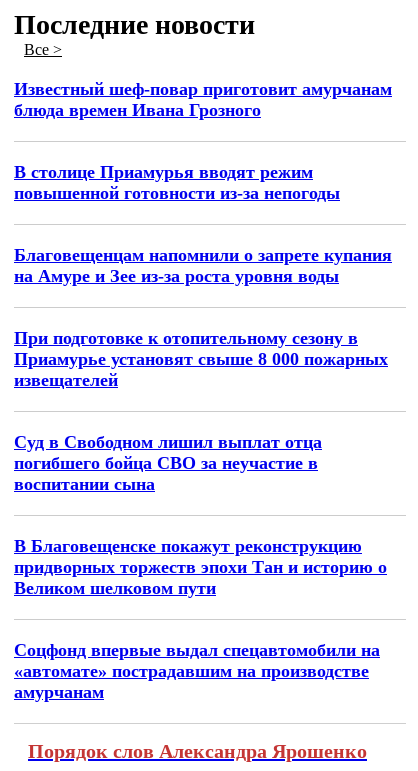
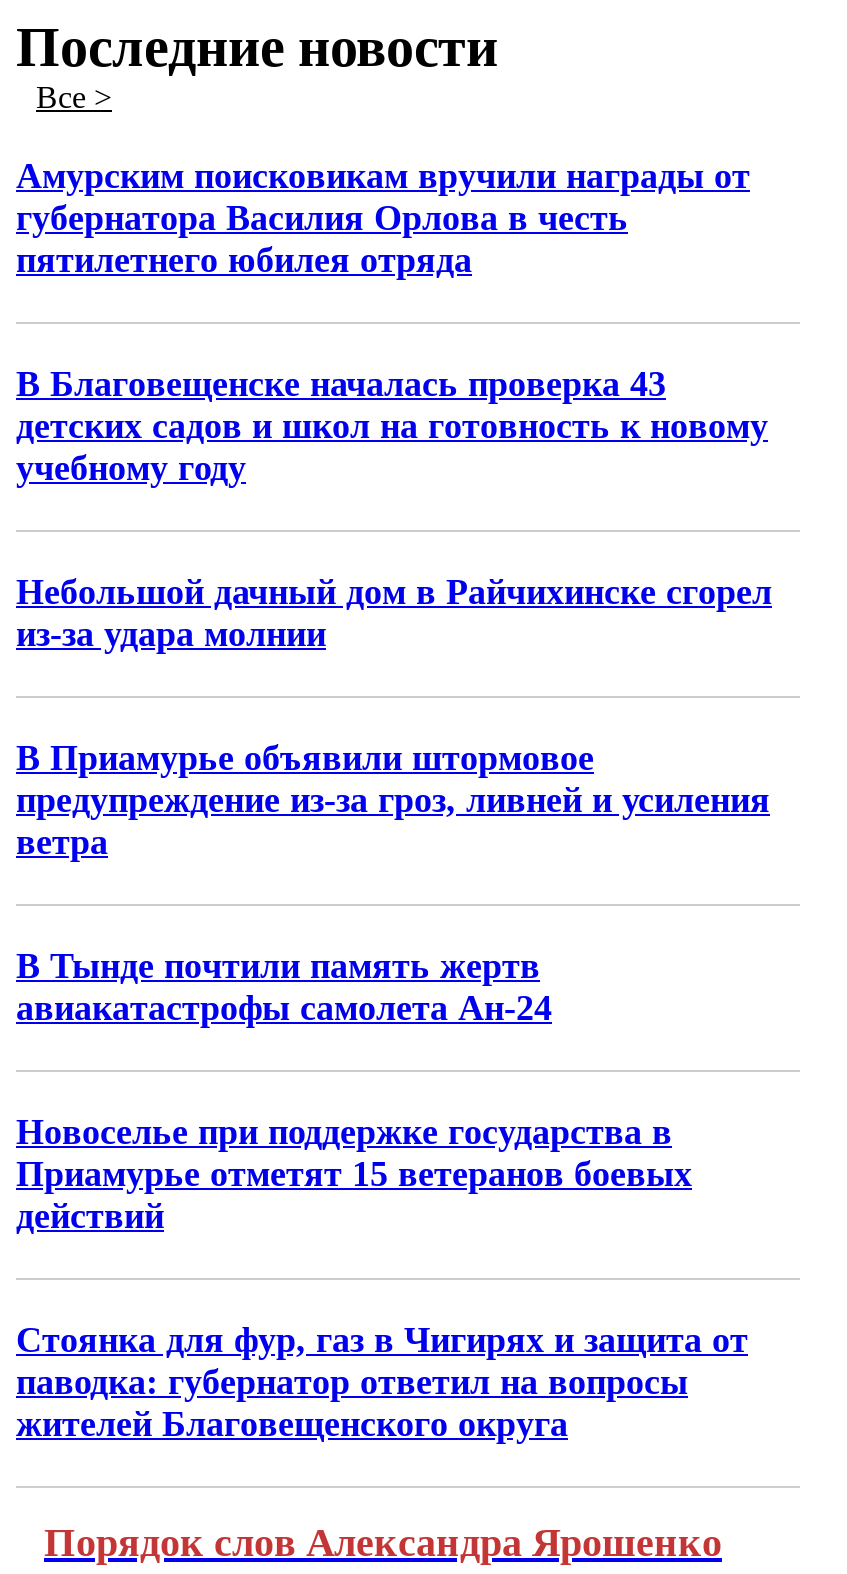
[14,79,392,120] Известный шеф-повар приготовит амурчанам | блюда времен Ивана Грозного -> [16,157,750,281] Амурским поисковикам вручили награды от | губернатора Василия Орлова в честь | пятилетнего юбилея отряда
[14,162,340,203] В столице Приамурья вводят режим | повышенной готовности из-за непогоды -> [16,365,768,489] В Благовещенске началась проверка 43 | детских садов и школ на готовность к новому | учебному году
[14,245,392,286] Благовещенцам напомнили о запрете купания | на Амуре и Зее из-за роста уровня воды -> [16,573,772,655] Небольшой дачный дом в Райчихинске сгорел | из-за удара молнии
[14,328,388,390] При подготовке к отопительному сезону в | Приамурье установят свыше 8 000 пожарных | извещателей -> [16,739,770,863] В Приамурье объявили штормовое | предупреждение из-за гроз, ливней и усиления | ветра
[14,432,322,494] Суд в Свободном лишил выплат отца | погибшего бойца СВО за неучастие в | воспитании сына -> [16,947,552,1029] В Тынде почтили память жертв | авиакатастрофы самолета Ан-24
[14,536,387,598] В Благовещенске покажут реконструкцию | придворных торжеств эпохи Тан и историю о | Великом шелковом пути -> [16,1113,692,1237] Новоселье при поддержке государства в | Приамурье отметят 15 ветеранов боевых | действий
[14,640,380,702] Соцфонд впервые выдал спецавтомобили на | «автомате» пострадавшим на производстве | амурчанам -> [16,1321,748,1445] Стоянка для фур, газ в Чигирях и защита от | паводка: губернатор ответил на вопросы | жителей Благовещенского округа

